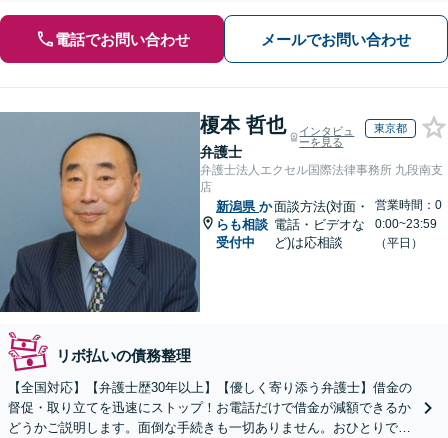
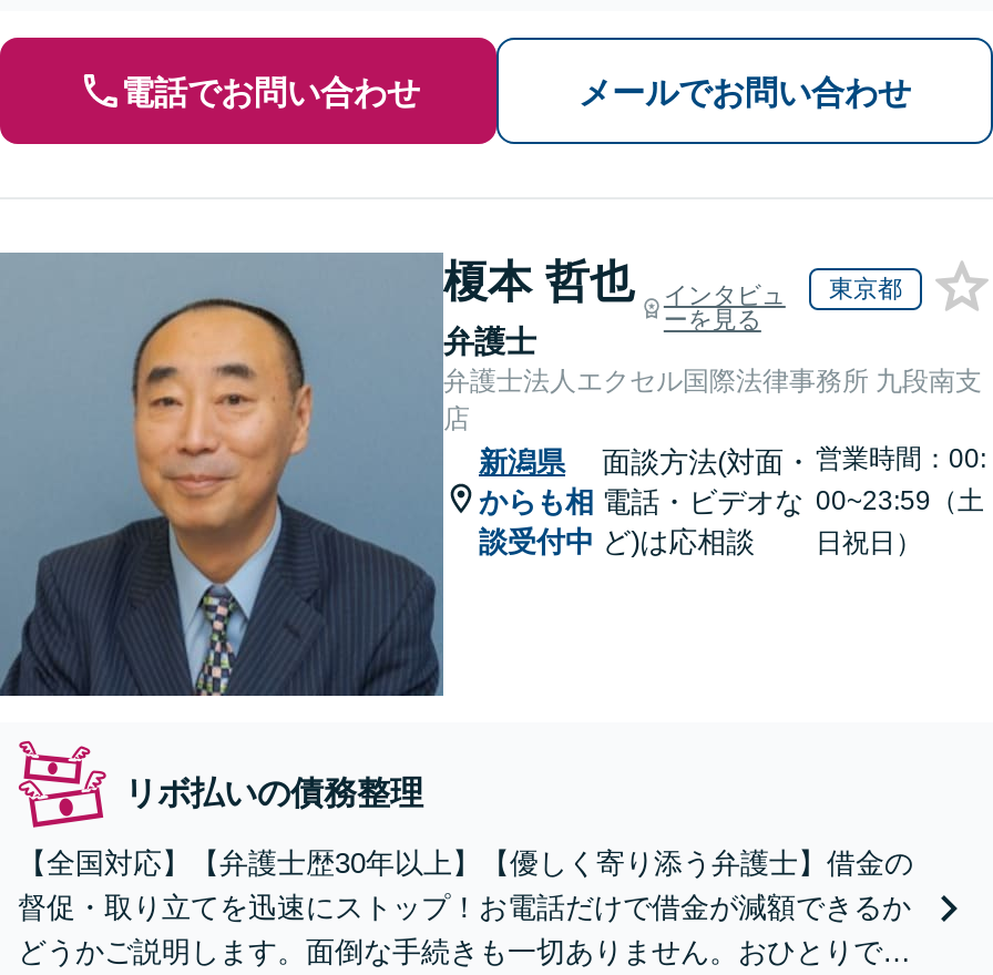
[375,198,442,250] 営業時間：0 | 0:00~23:59 | （平日） -> [816,443,986,558] 営業時間：00: | 00~23:59（土 | 日祝日）

